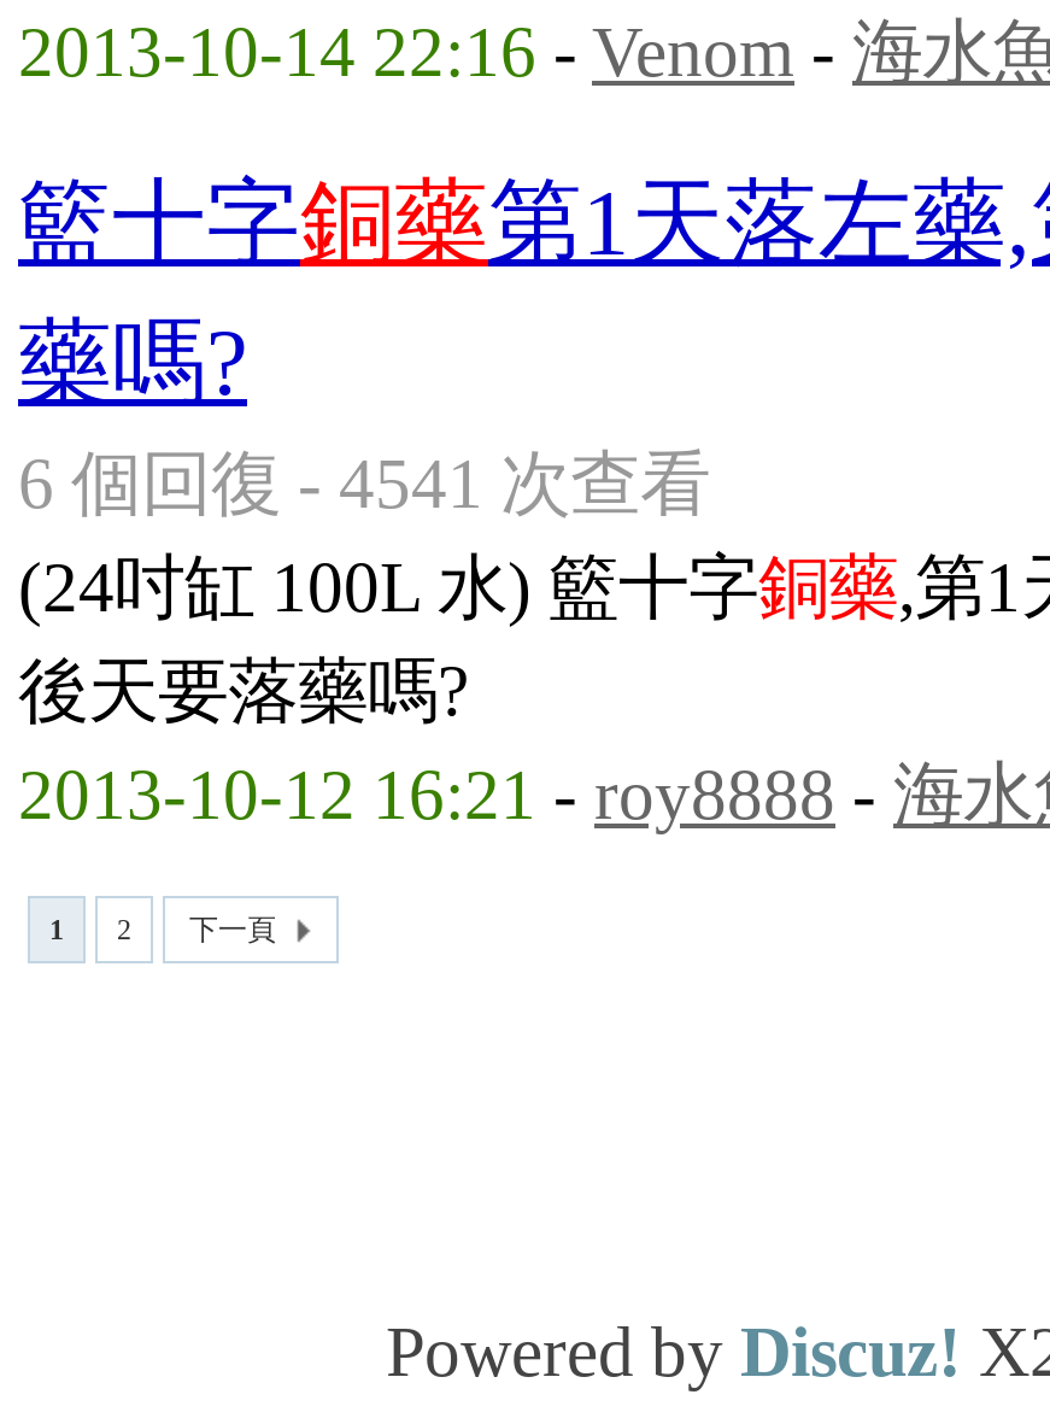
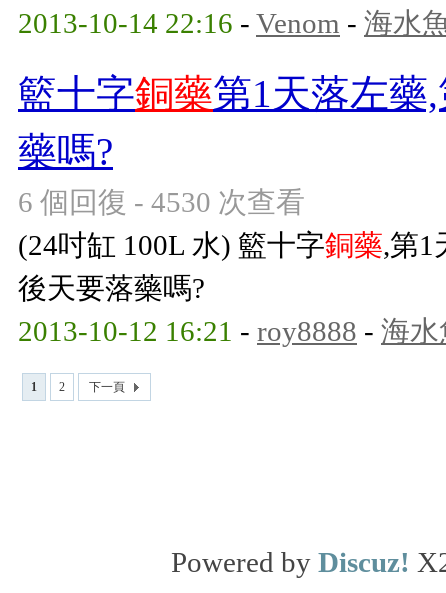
[18,445,710,522] 6 個回復 - 4541 次查看 -> [18,186,305,218] 6 個回復 - 4530 次查看

